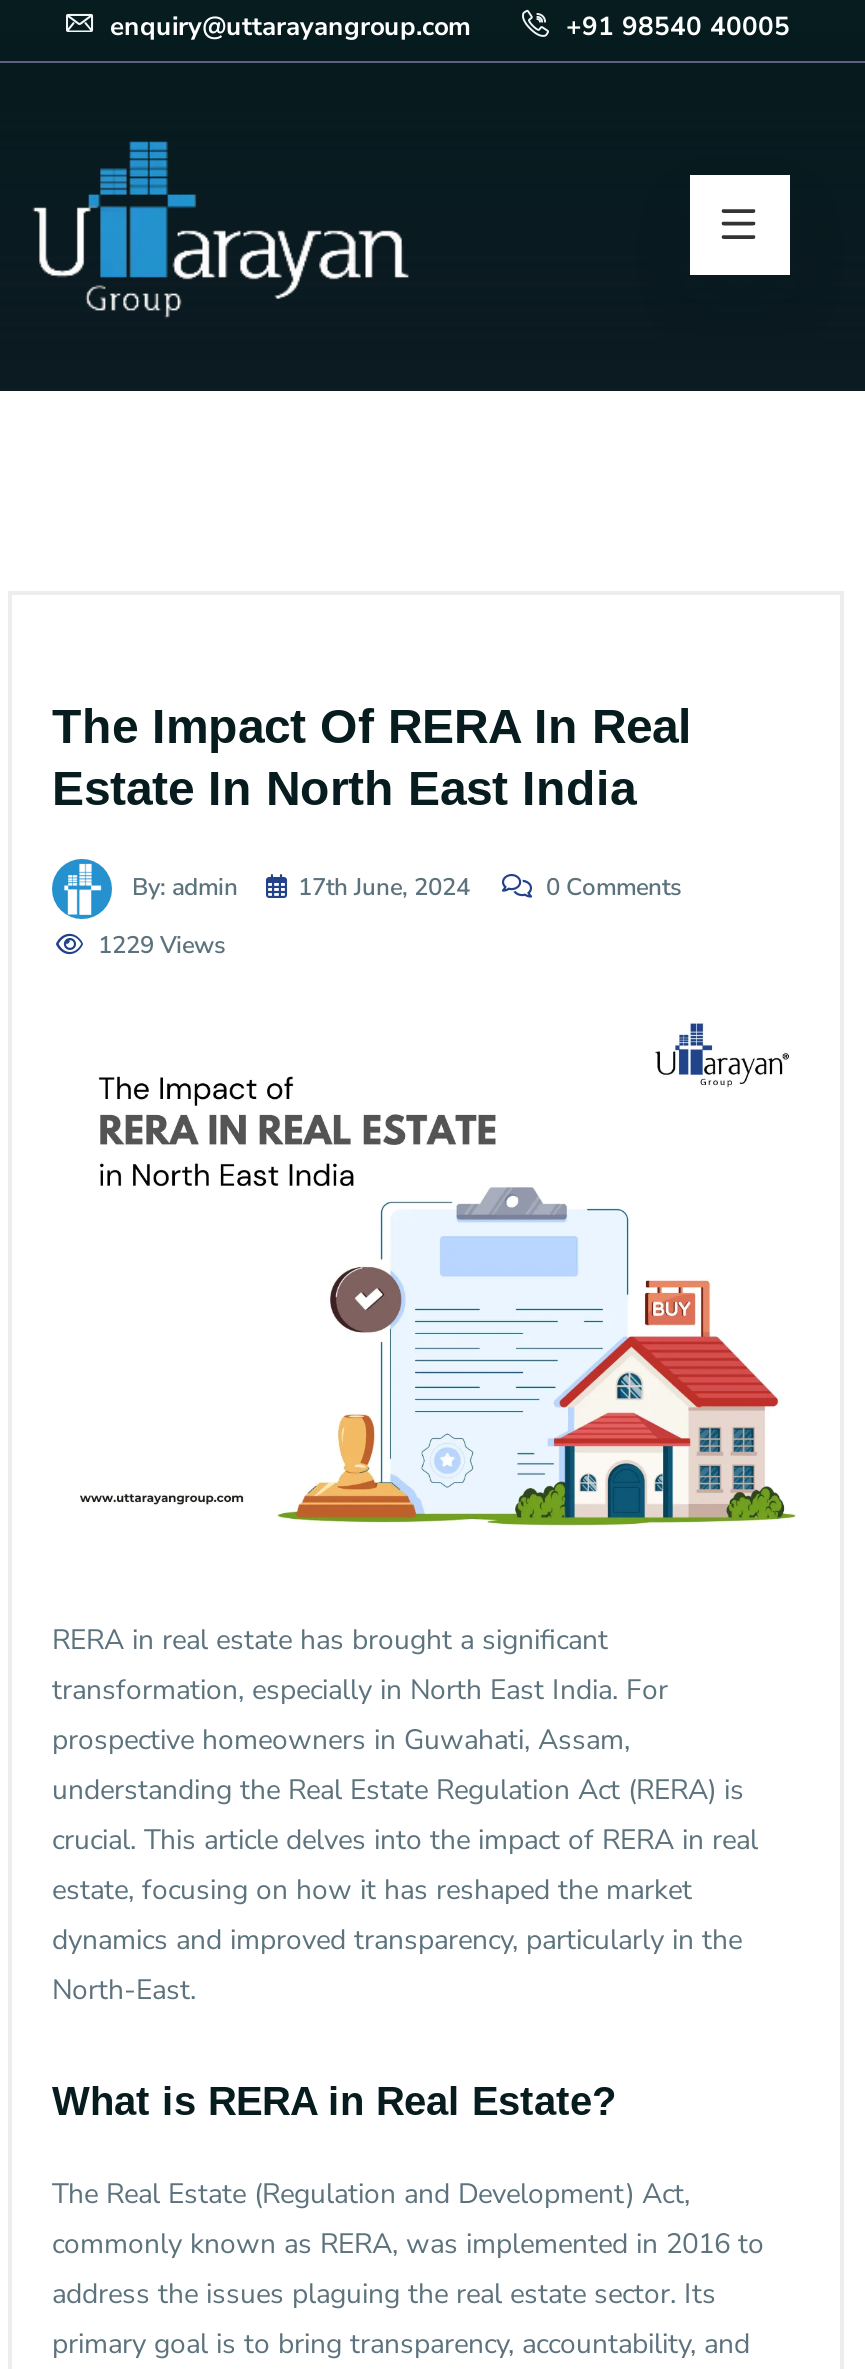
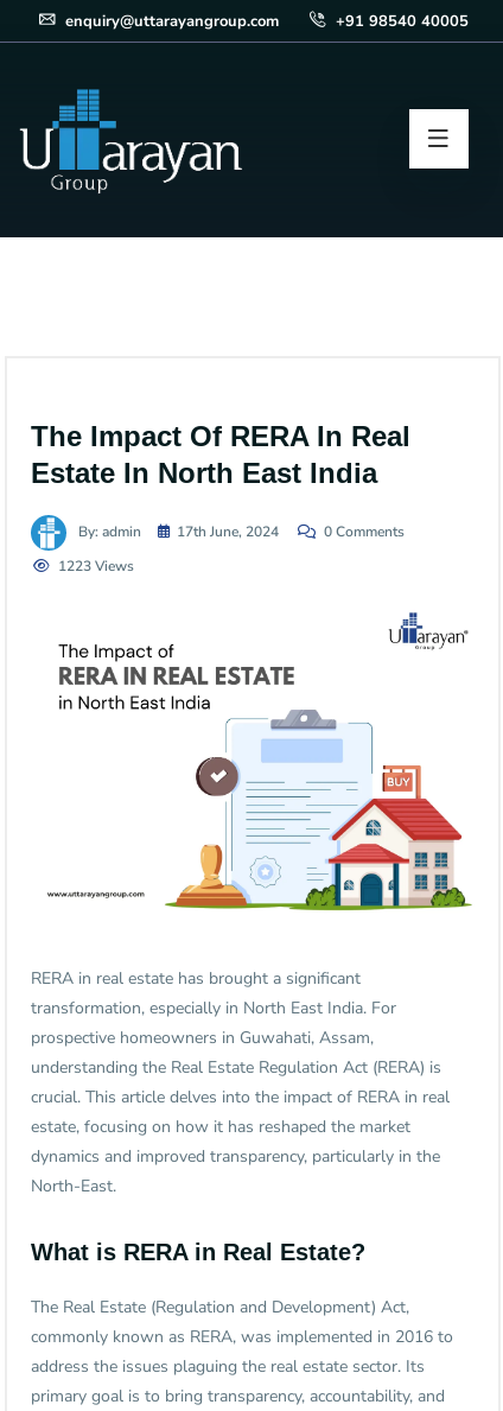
[98,929,226,961] 1229 Views -> [58,557,134,576] 1223 Views

